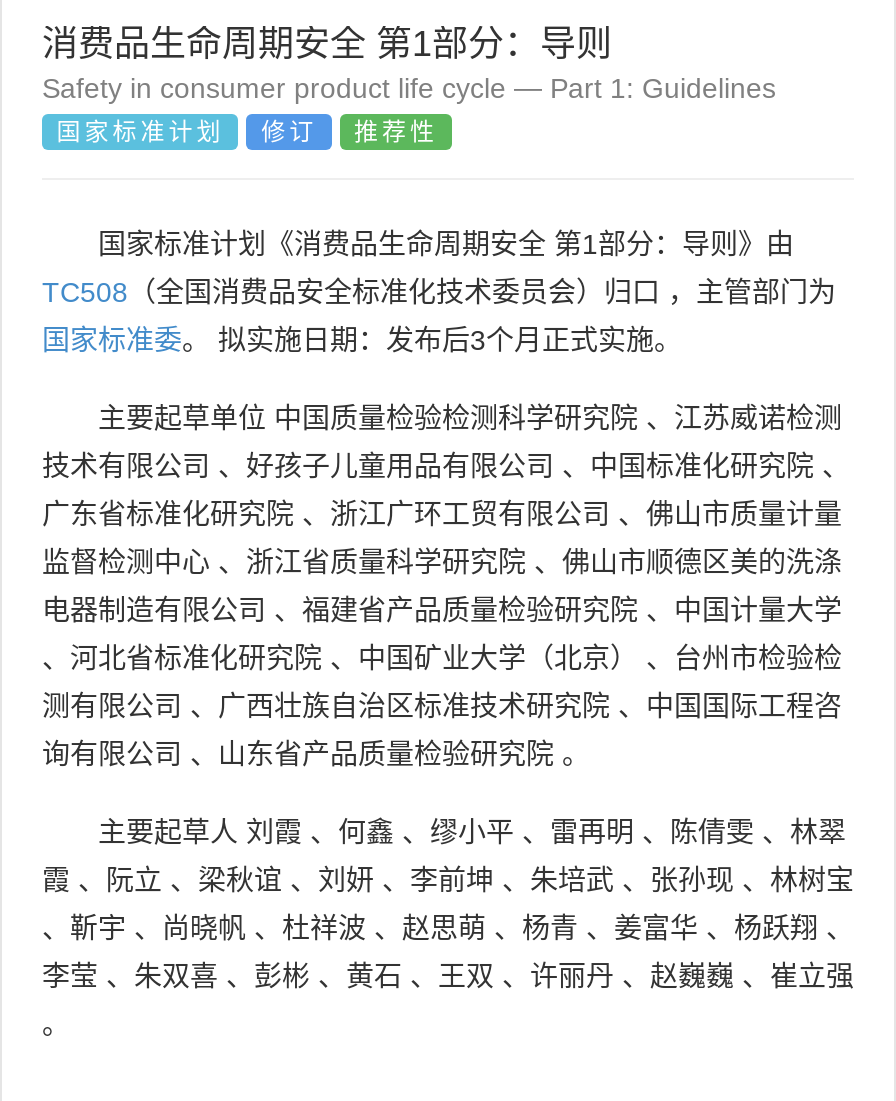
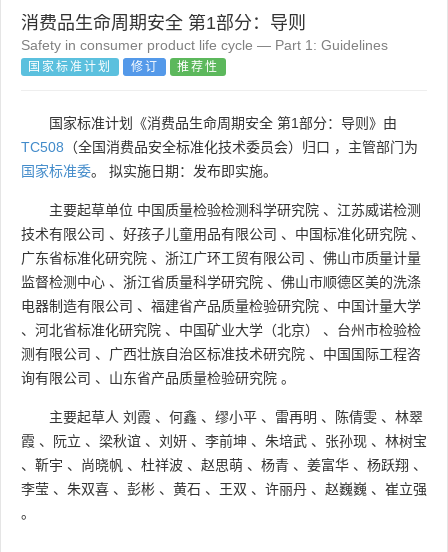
[42,324,682,356] 国家标准委。 拟实施日期：发布后3个月正式实施。 -> [21,163,277,179] 国家标准委。 拟实施日期：发布即实施。

